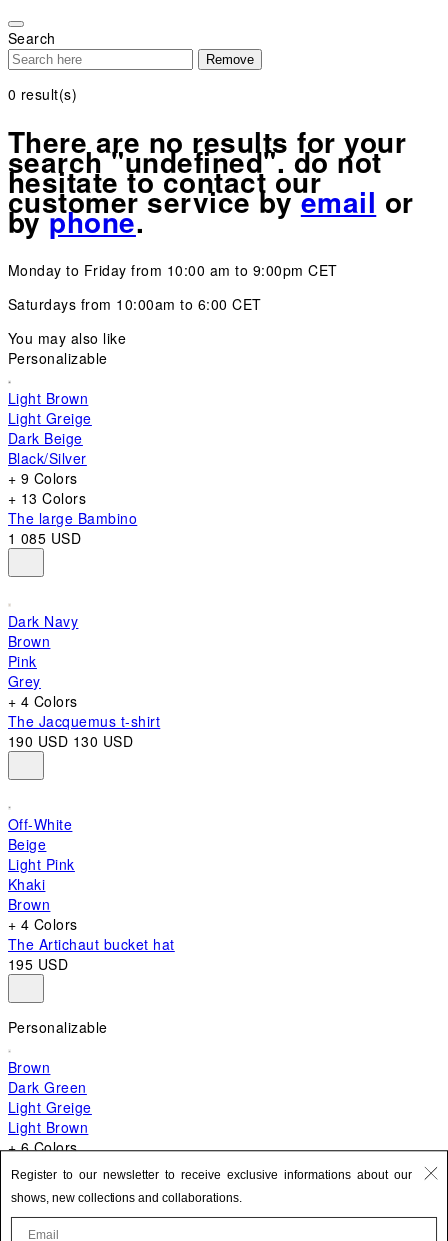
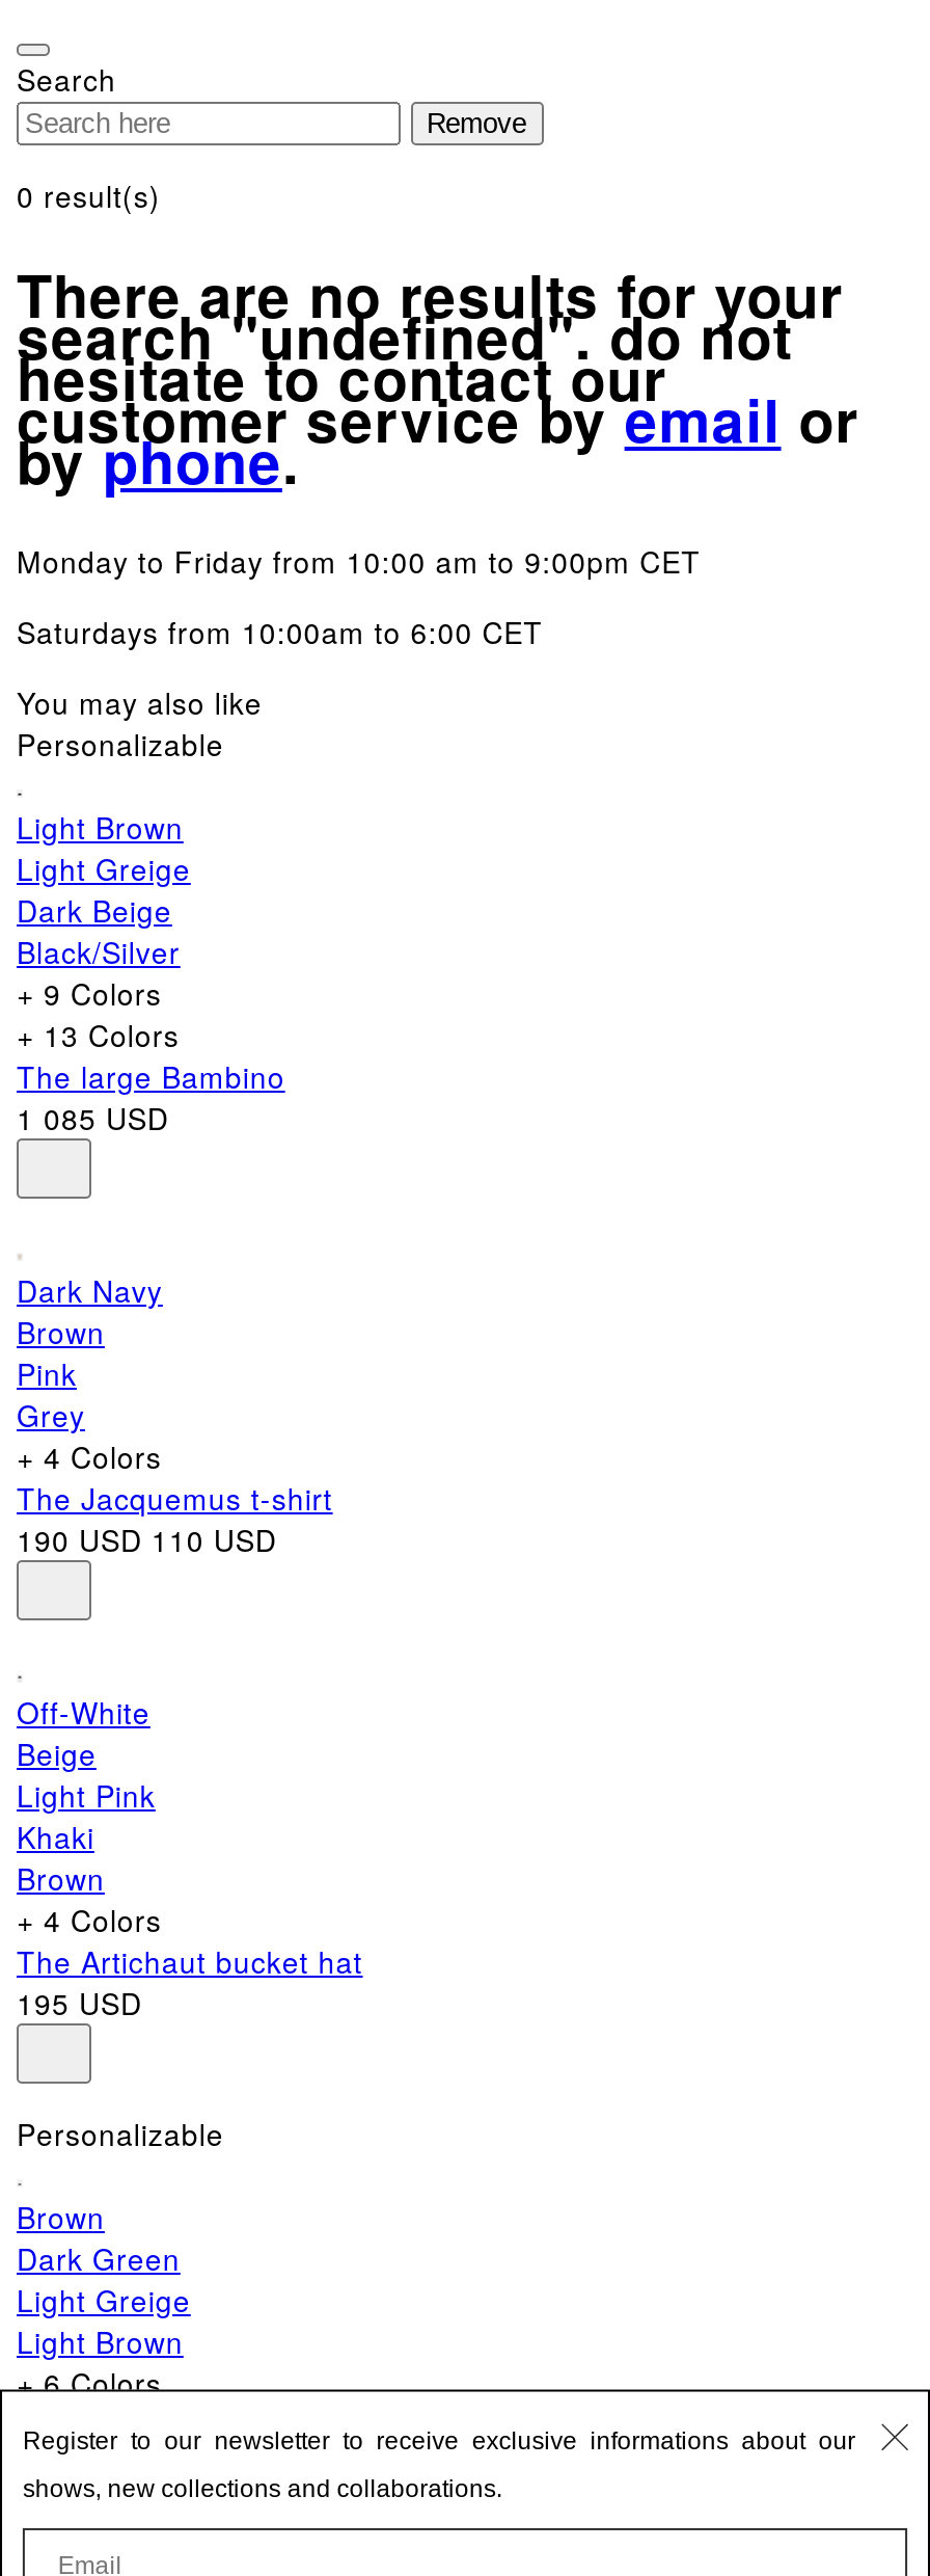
[8,731,133,751] 190 USD 130 USD -> [17,1519,277,1560] 190 USD 110 USD

